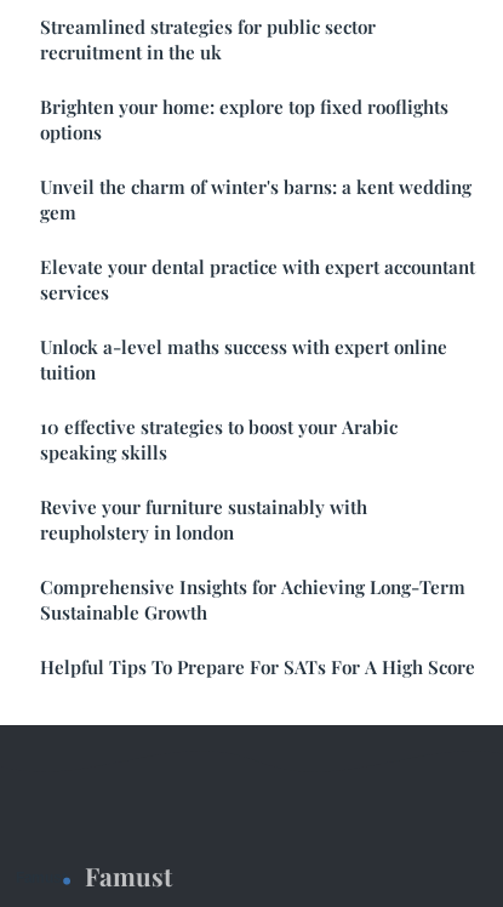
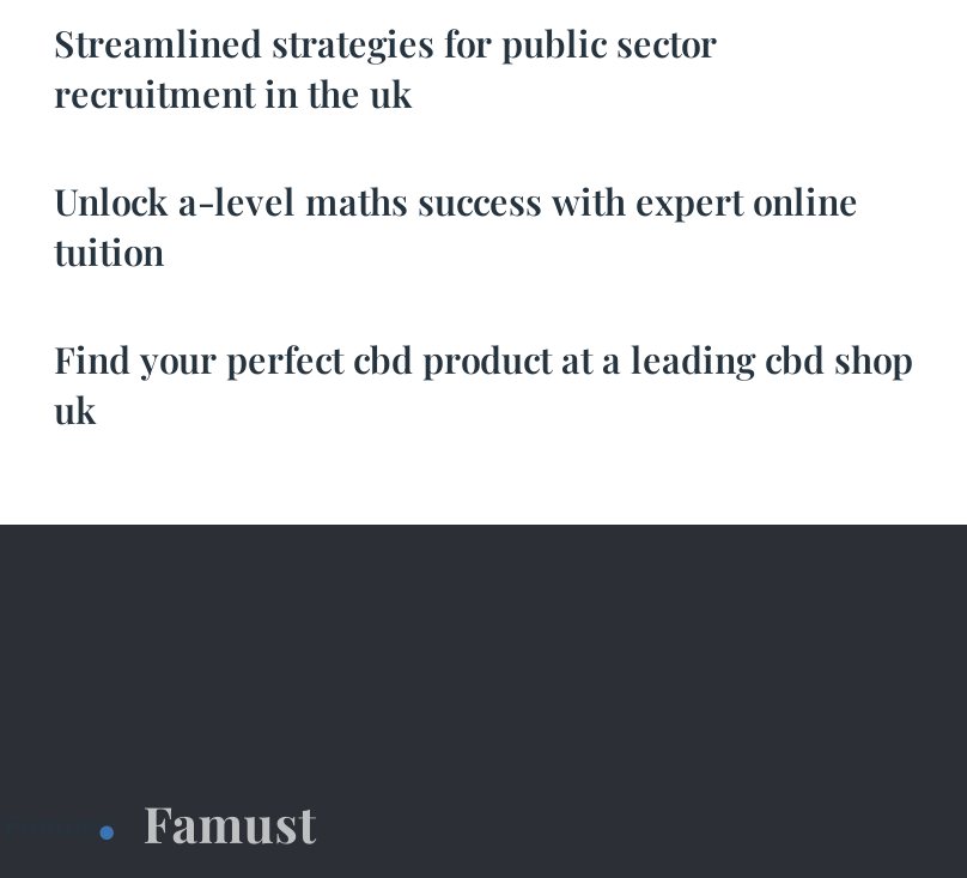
[40,95,475,305] Brighten your home: explore top fixed rooflights | options | Unveil the charm of winter's barns: a kent wedding | gem | Elevate your dental practice with expert accountant | services -> none
[40,415,475,680] 10 effective strategies to boost your Arabic | speaking skills | Revive your furniture sustainably with | reupholstery in london | Comprehensive Insights for Achieving Long-Term | Sustainable Growth | Helpful Tips To Prepare For SATs For A High Score -> [54,336,913,435] Find your perfect cbd product at a leading cbd shop | uk

